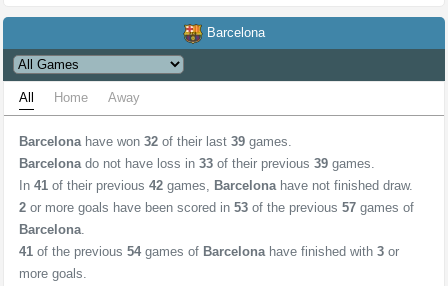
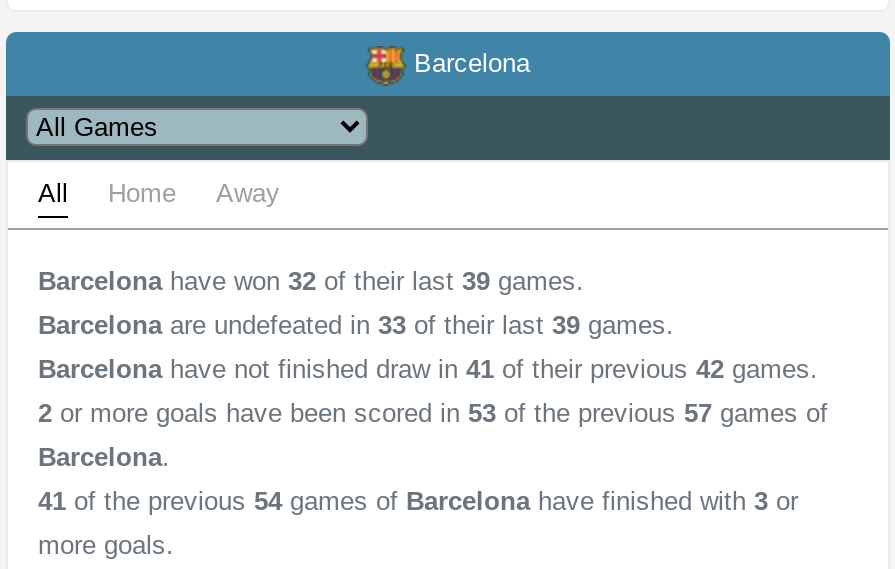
[19,156,375,171] Barcelona do not have loss in 33 of their previous 39 games. -> [38,310,674,340] Barcelona are undefeated in 33 of their last 39 games.
[19,178,413,193] In 41 of their previous 42 games, Barcelona have not finished draw. -> [38,354,818,384] Barcelona have not finished draw in 41 of their previous 42 games.

